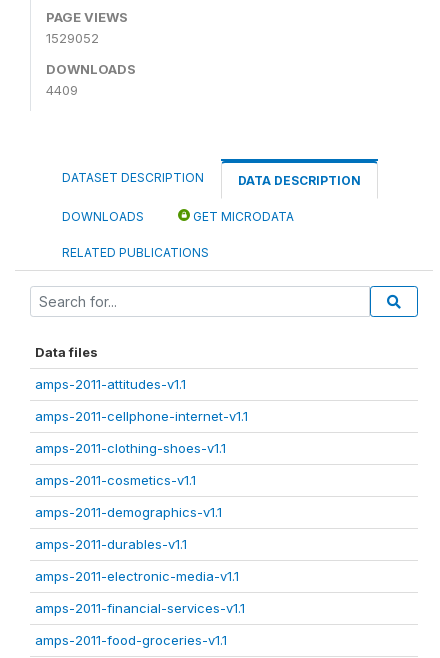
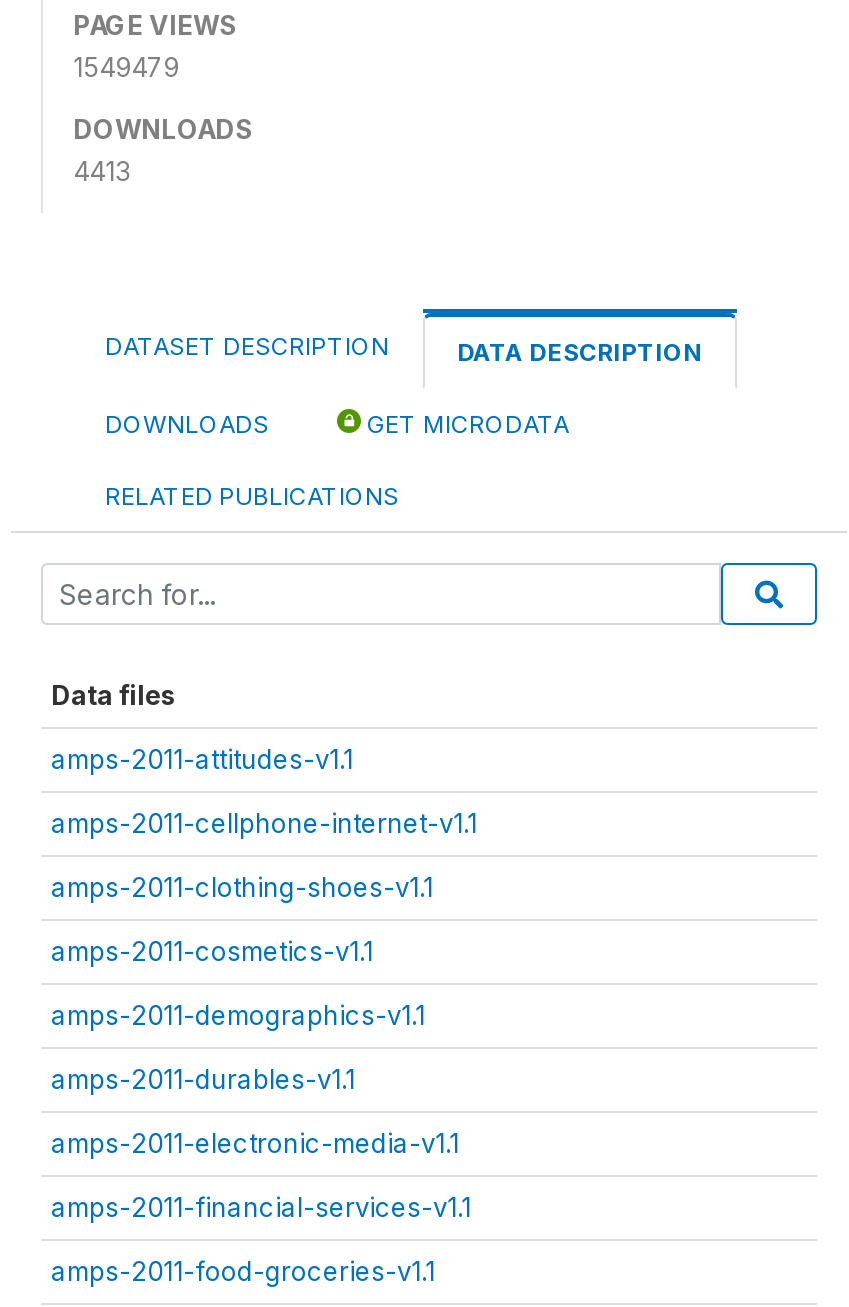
[46,30,99,46] 1529052 -> [73,51,179,83] 1549479
[46,82,78,98] 4409 -> [73,155,131,187] 4413

